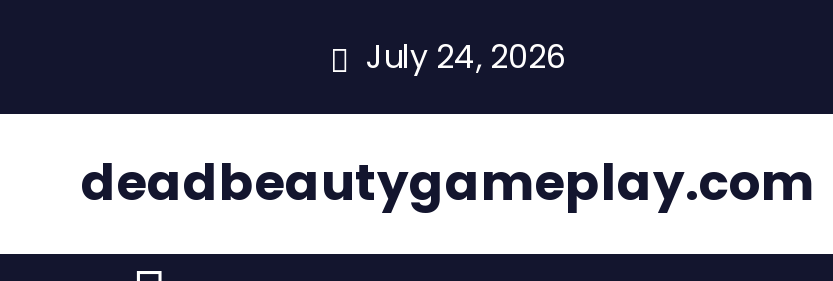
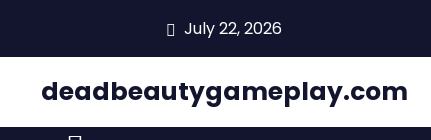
[366,34,566,80] July 24, 2026 -> [184,17,282,40] July 22, 2026

